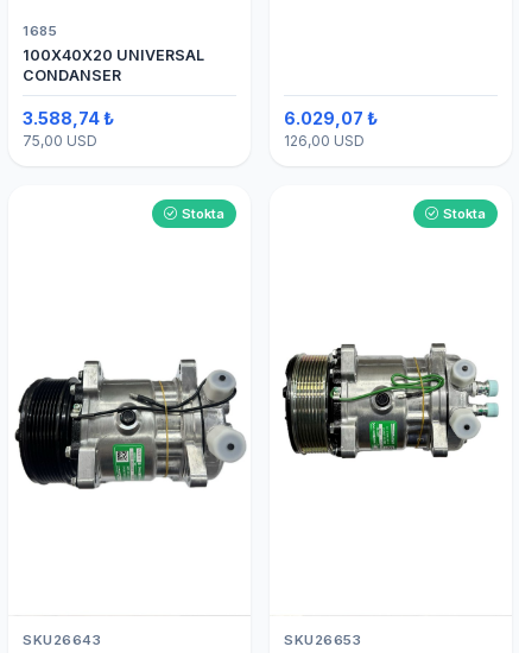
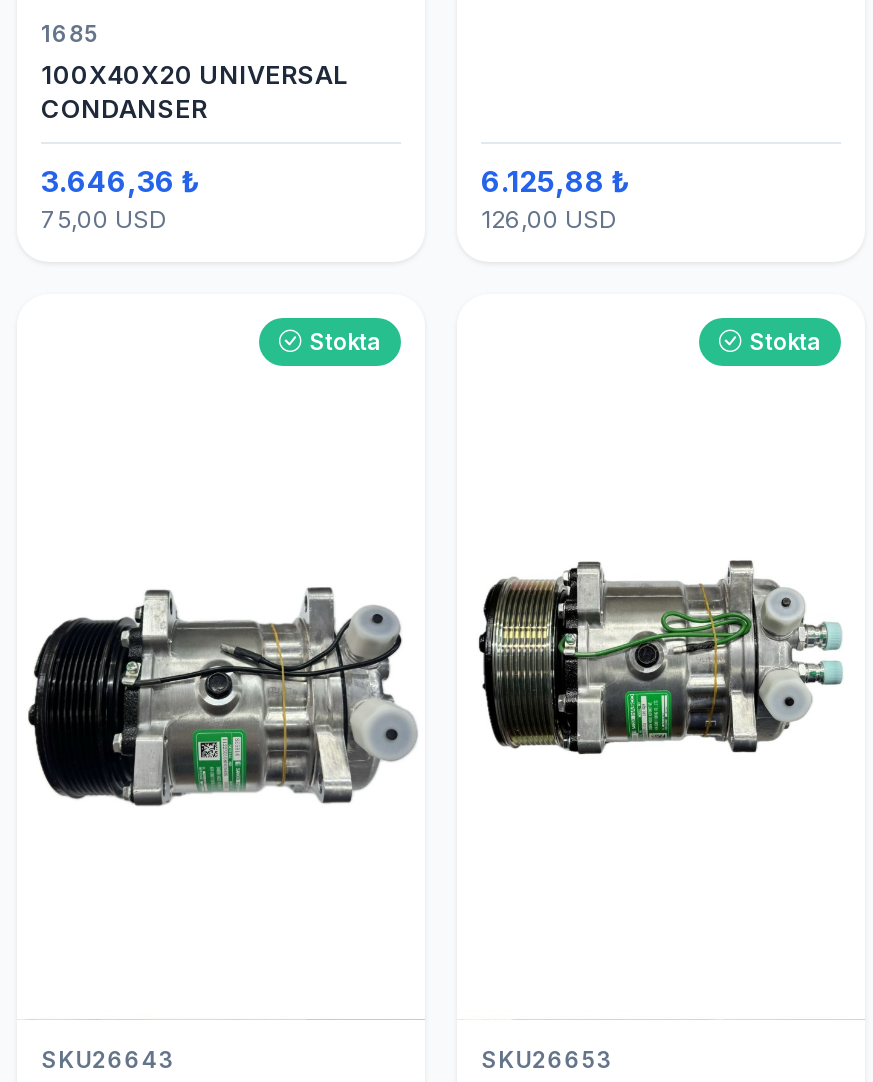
[23,108,114,128] 3.588,74 ₺ -> [41,164,199,198] 3.646,36 ₺
[284,108,378,128] 6.029,07 ₺ -> [481,164,629,198] 6.125,88 ₺

